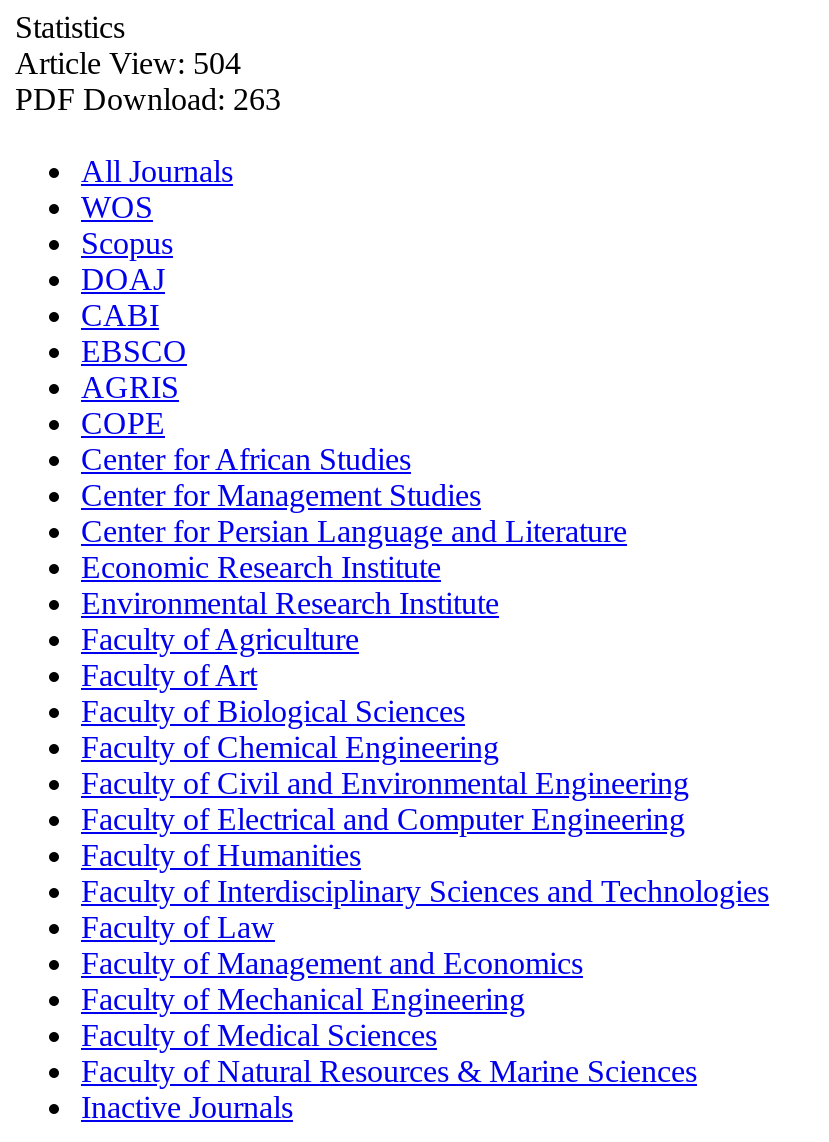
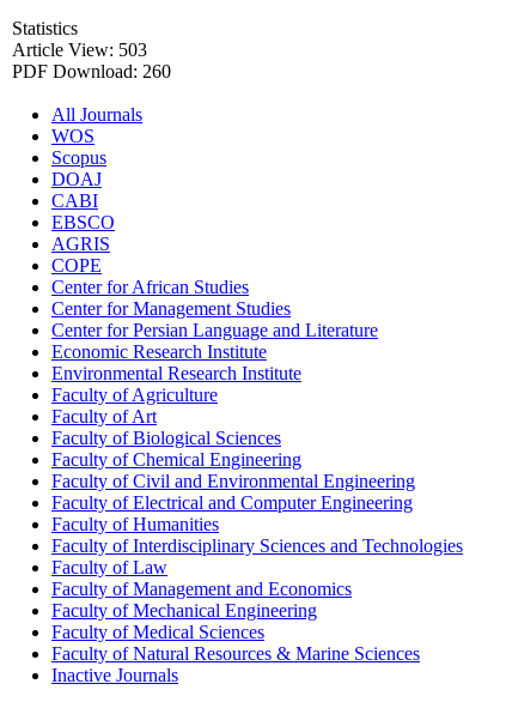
[15,46,241,80] Article View: 504 -> [12,40,147,60] Article View: 503
[15,82,281,116] PDF Download: 263 -> [12,61,171,81] PDF Download: 260

